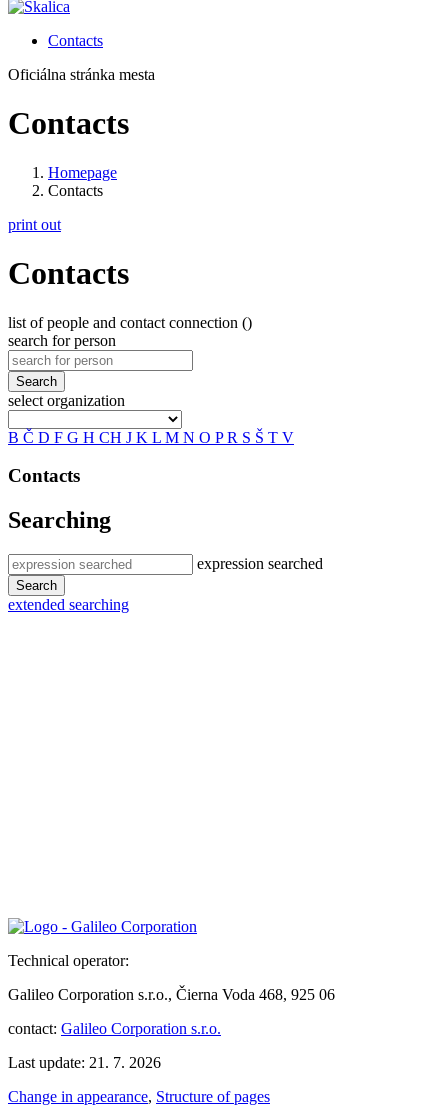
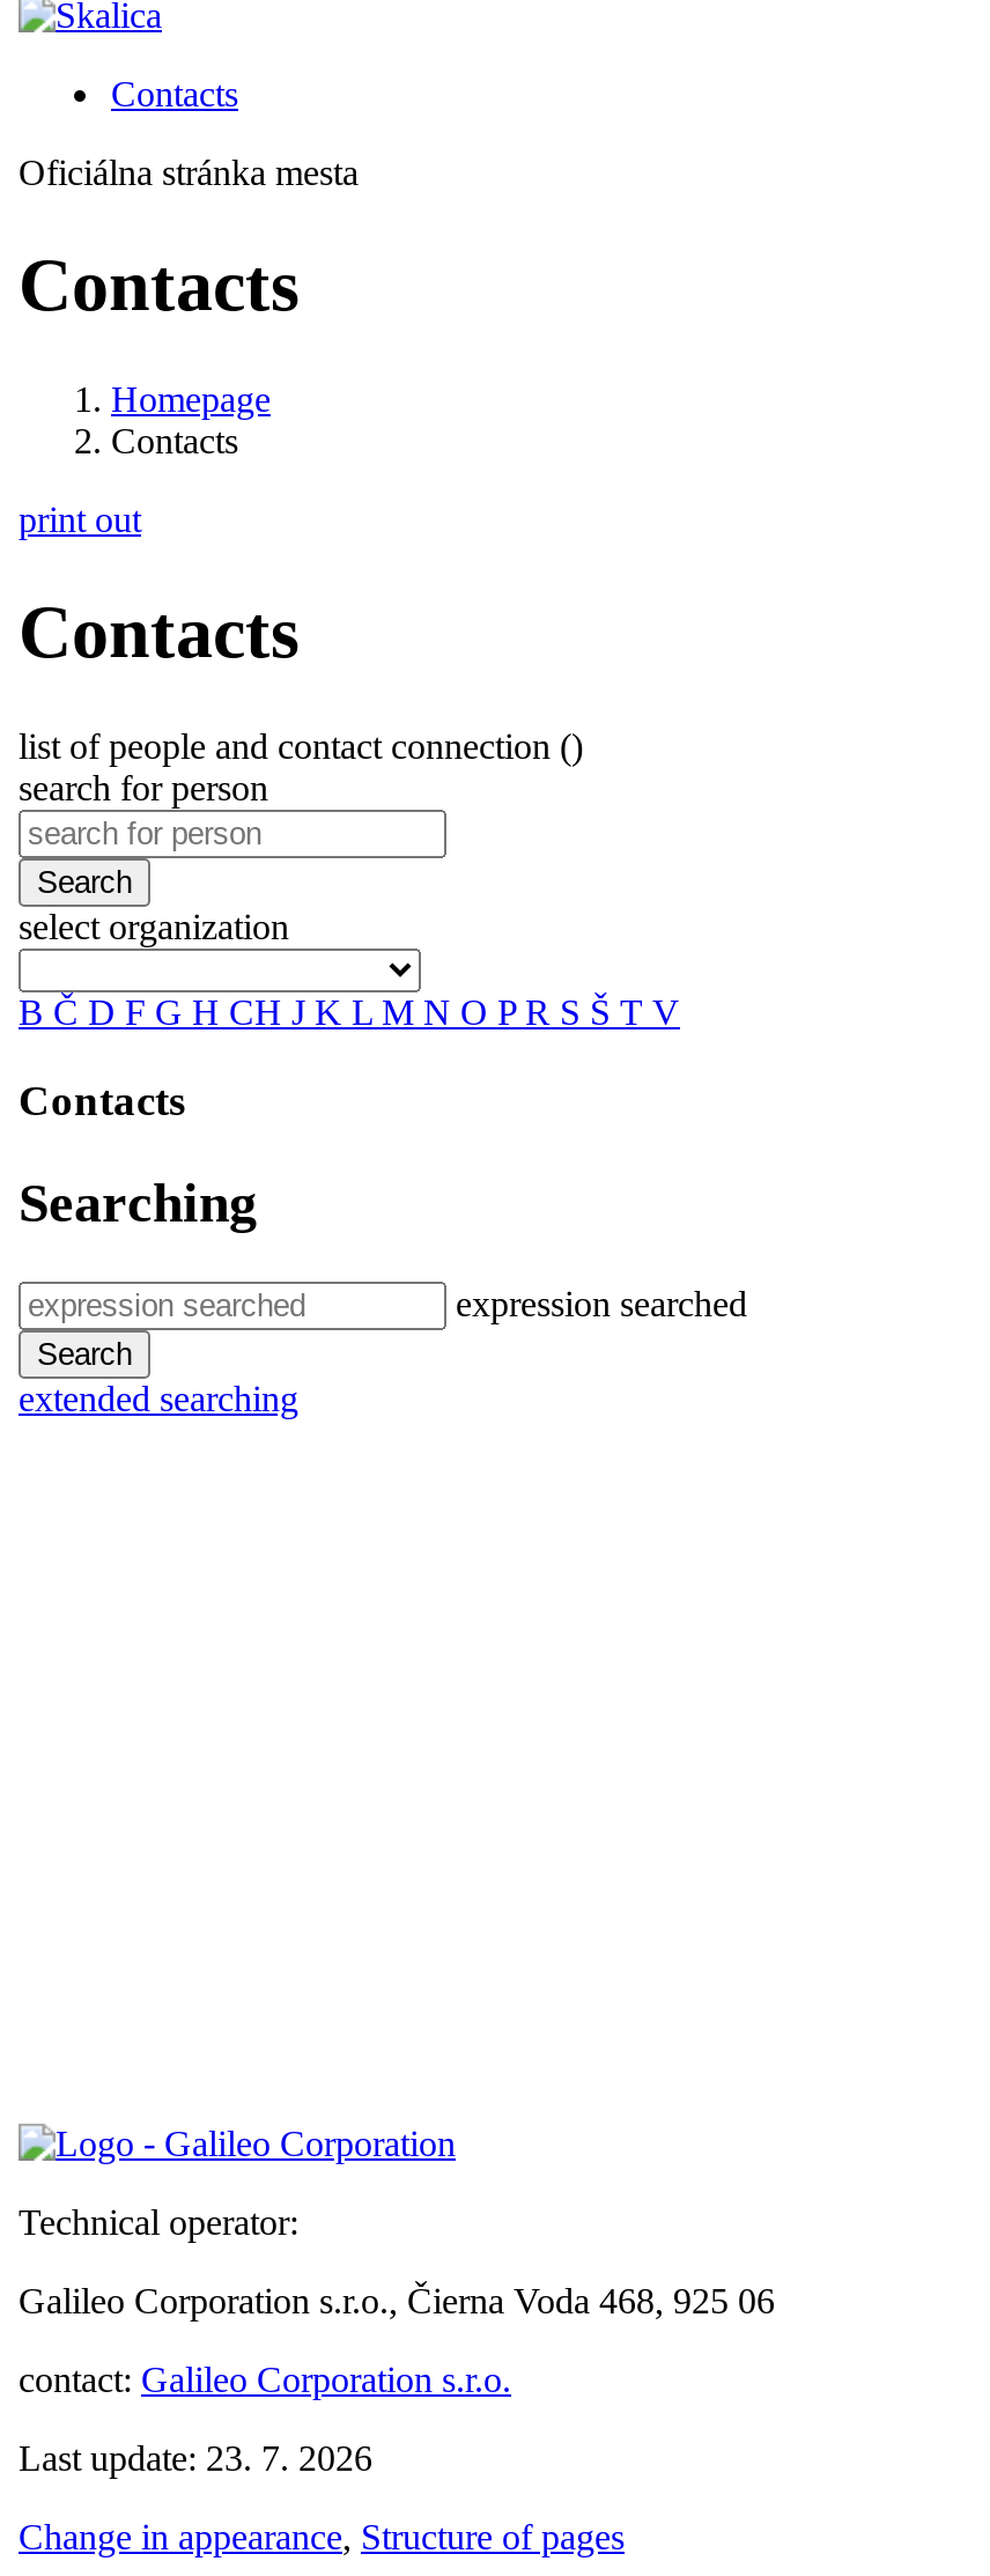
[8,1054,161,1071] Last update: 21. 7. 2026 -> [19,2439,372,2478] Last update: 23. 7. 2026

